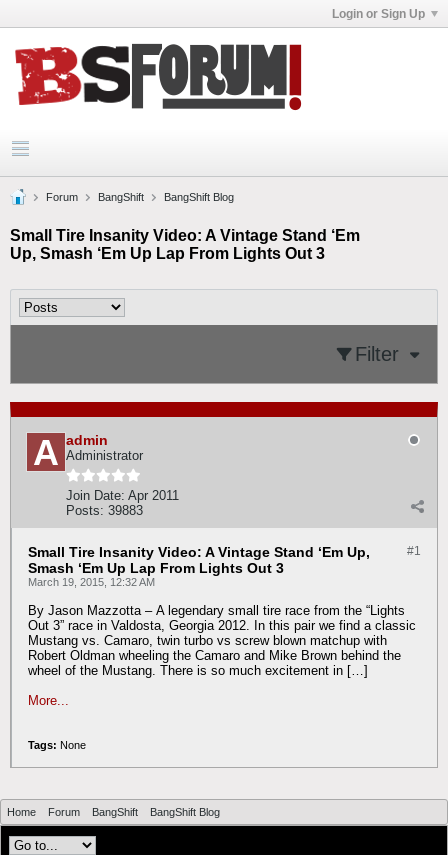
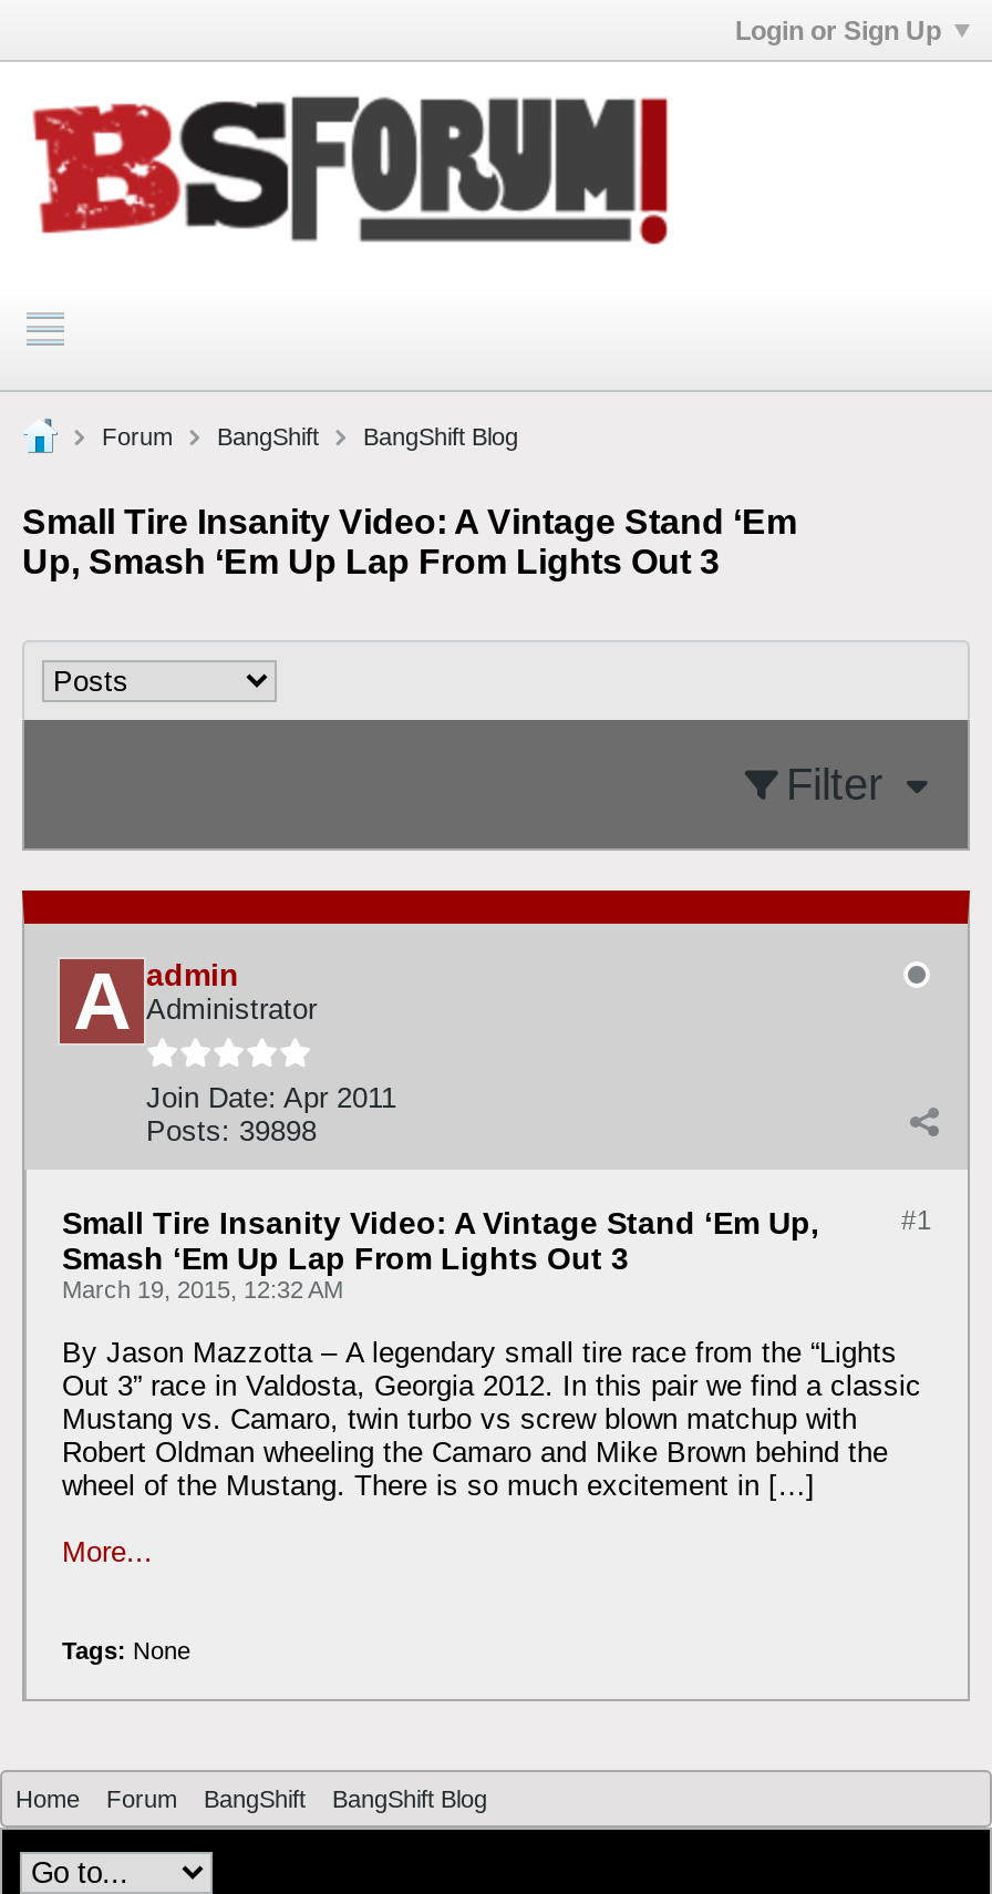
[66,503,143,518] Posts: 39883 -> [146,1114,317,1147] Posts: 39898

